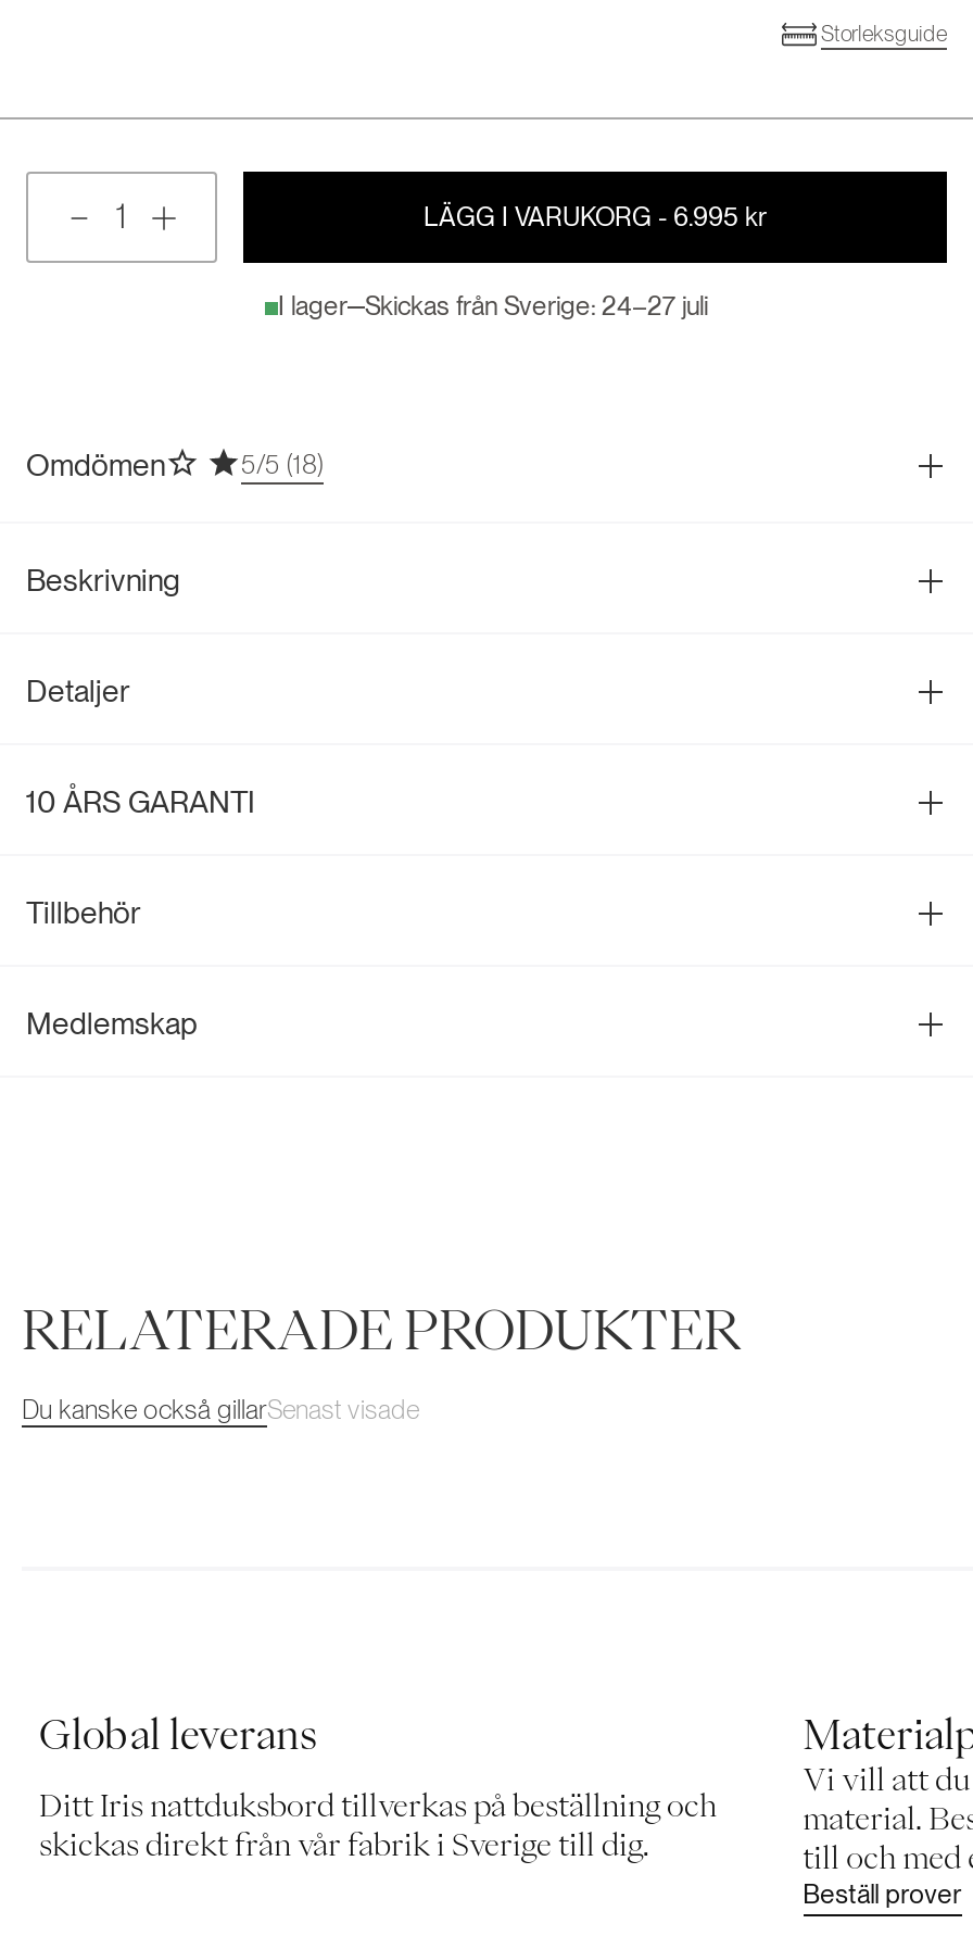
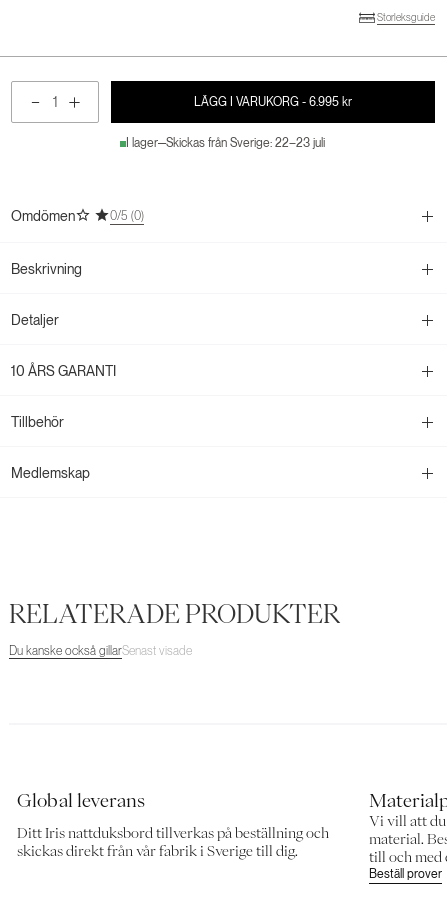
[278,291,708,322] I lager Skickas från Sverige: 24–27 juli -> [126,136,325,150] I lager Skickas från Sverige: 22–23 juli
[241,449,324,479] 5/5 (18) -> [110,208,144,222] 0/5 (0)

